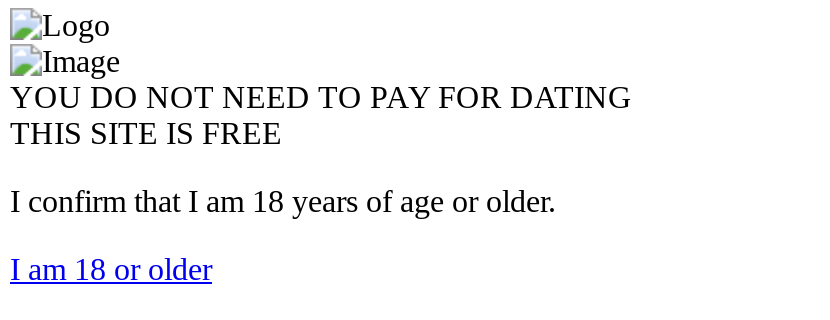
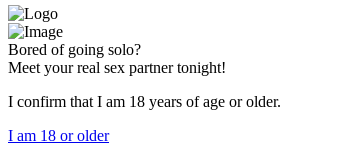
[10,80,632,150] YOU DO NOT NEED TO PAY FOR DATING | THIS SITE IS FREE -> [8,41,226,76] Bored of going solo? | Meet your real sex partner tonight!

